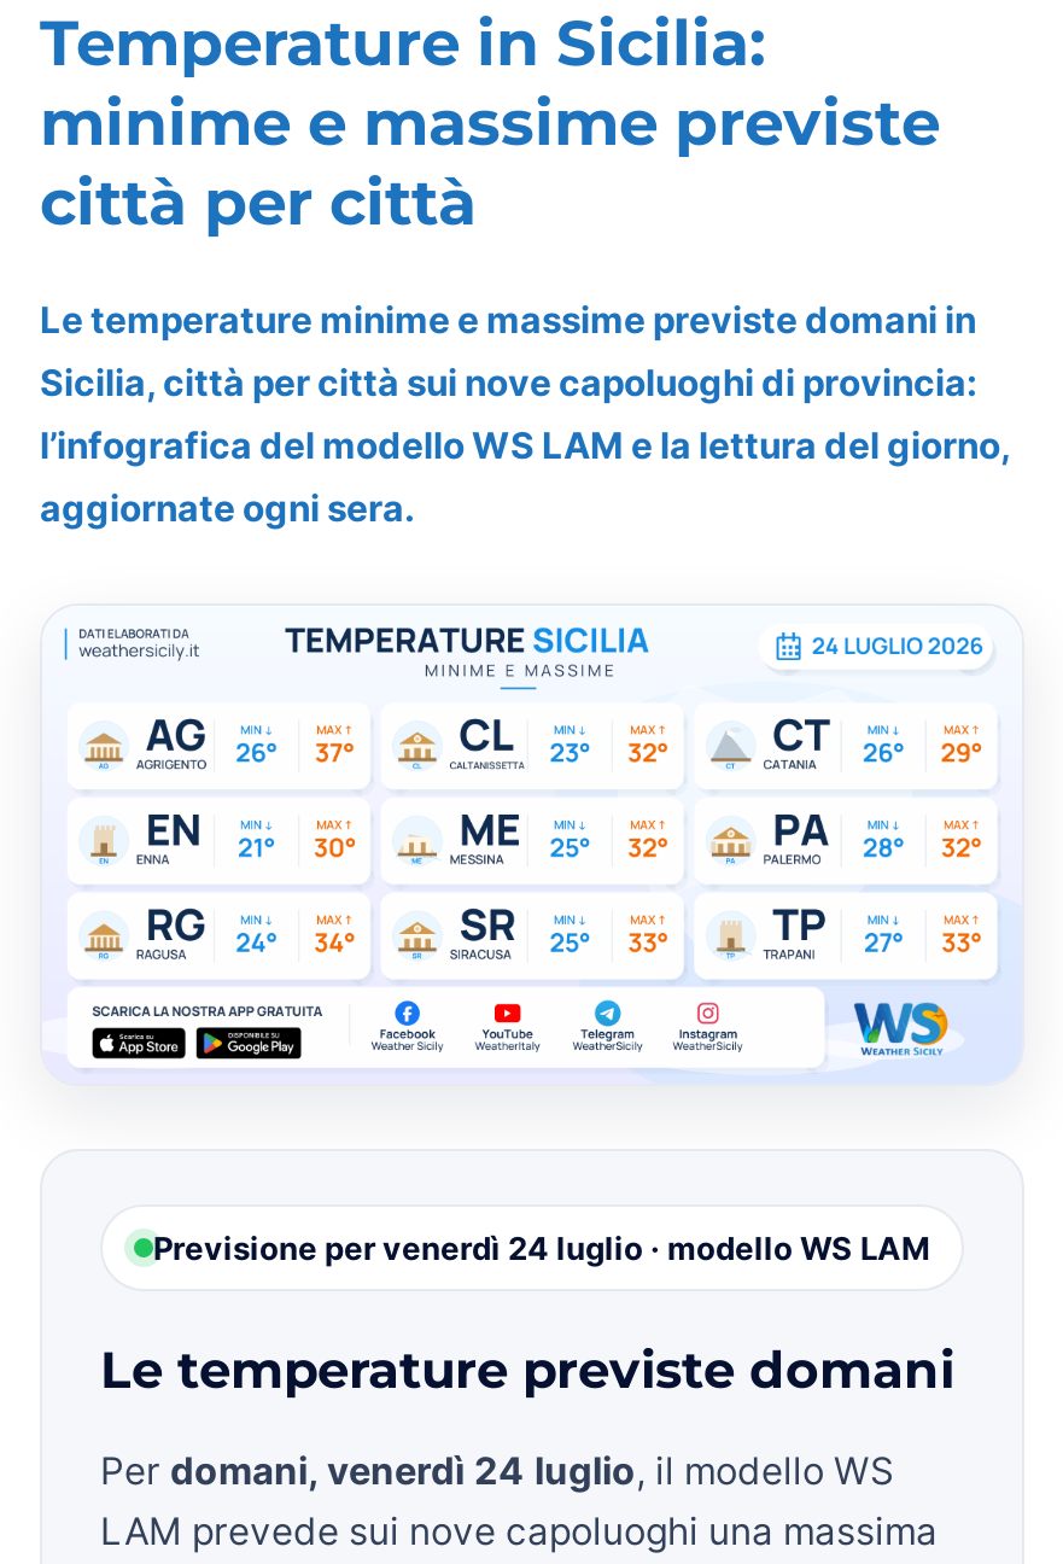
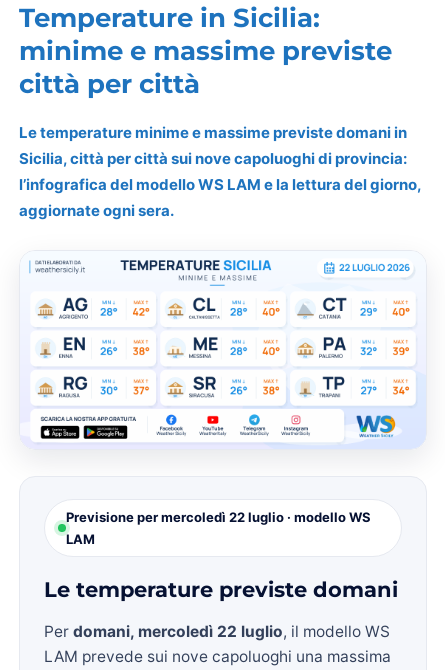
[153,1228,930,1267] Previsione per venerdì 24 luglio · modello WS LAM -> [66,509,371,547] Previsione per mercoledì 22 luglio · modello WS | LAM
[100,1448,894,1494] Per domani, venerdì 24 luglio, il modello WS -> [44,622,390,641] Per domani, mercoledì 22 luglio, il modello WS

